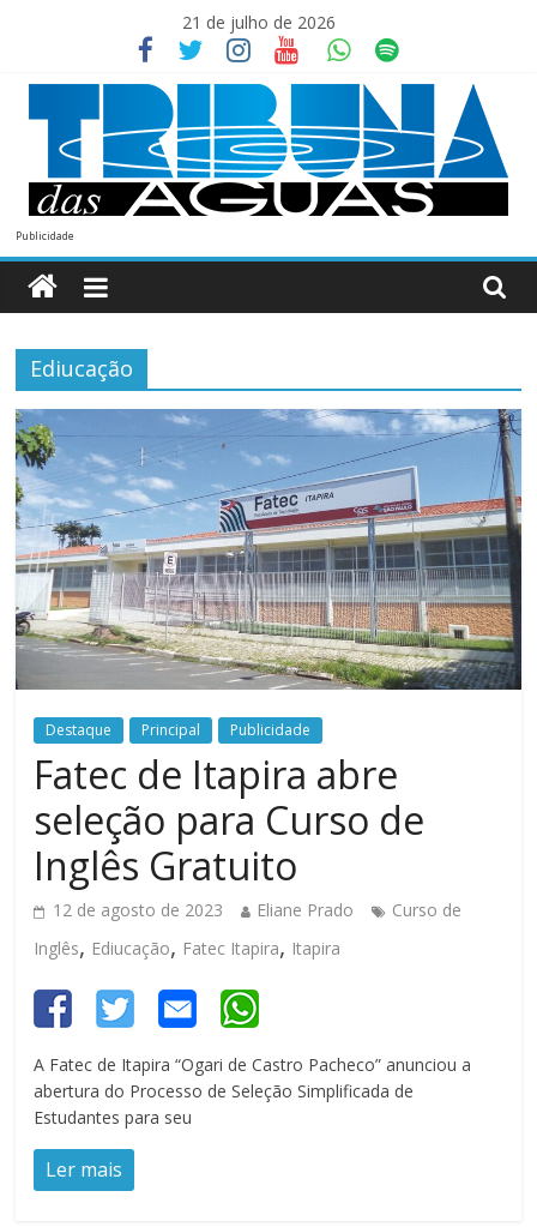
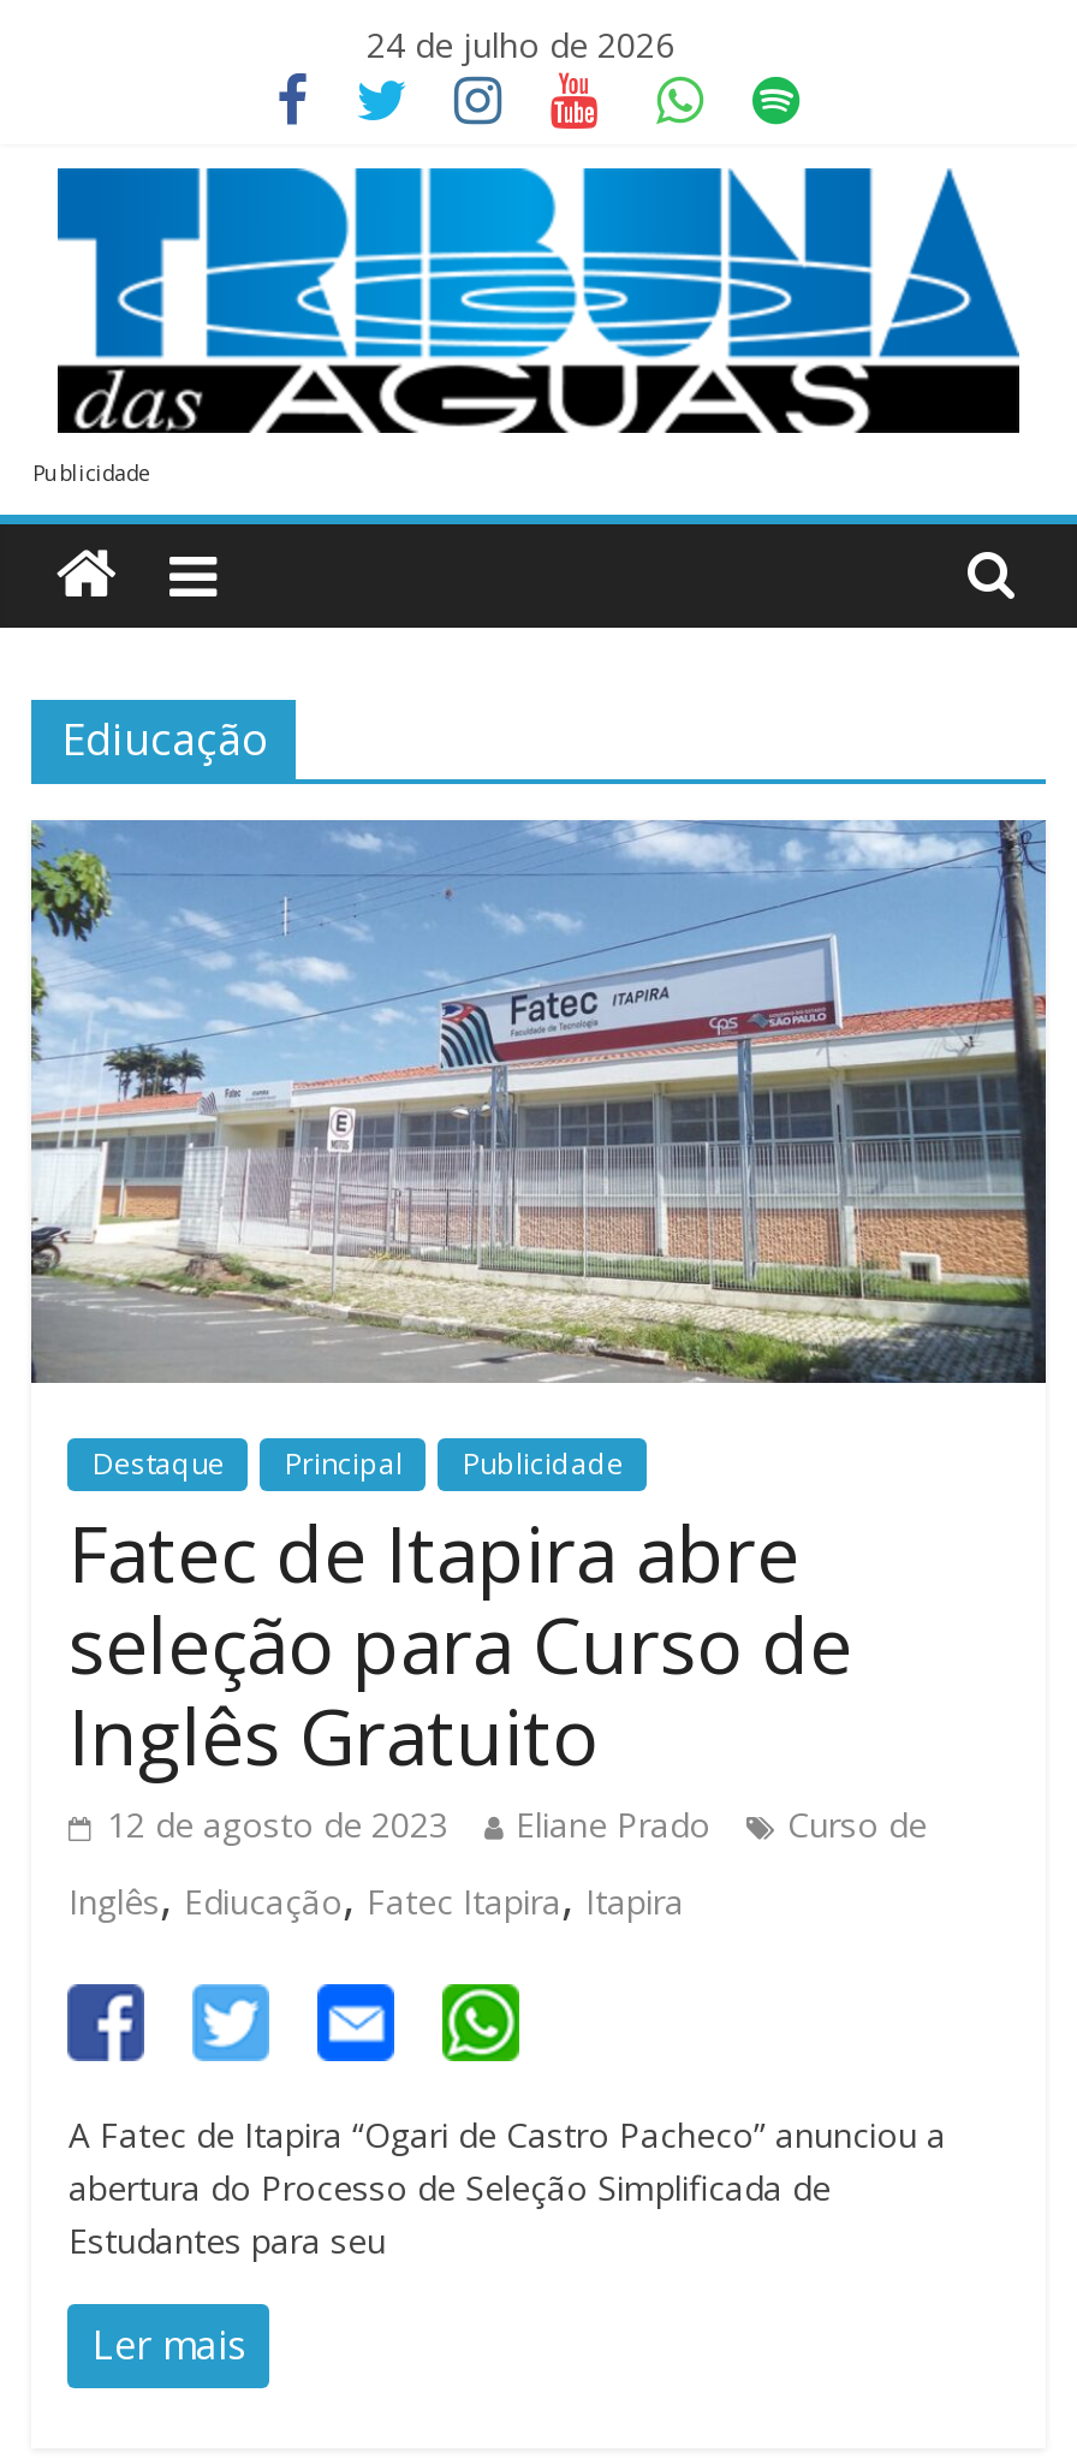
[183,11,336,34] 21 de julho de 2026 -> [367,22,674,67] 24 de julho de 2026

